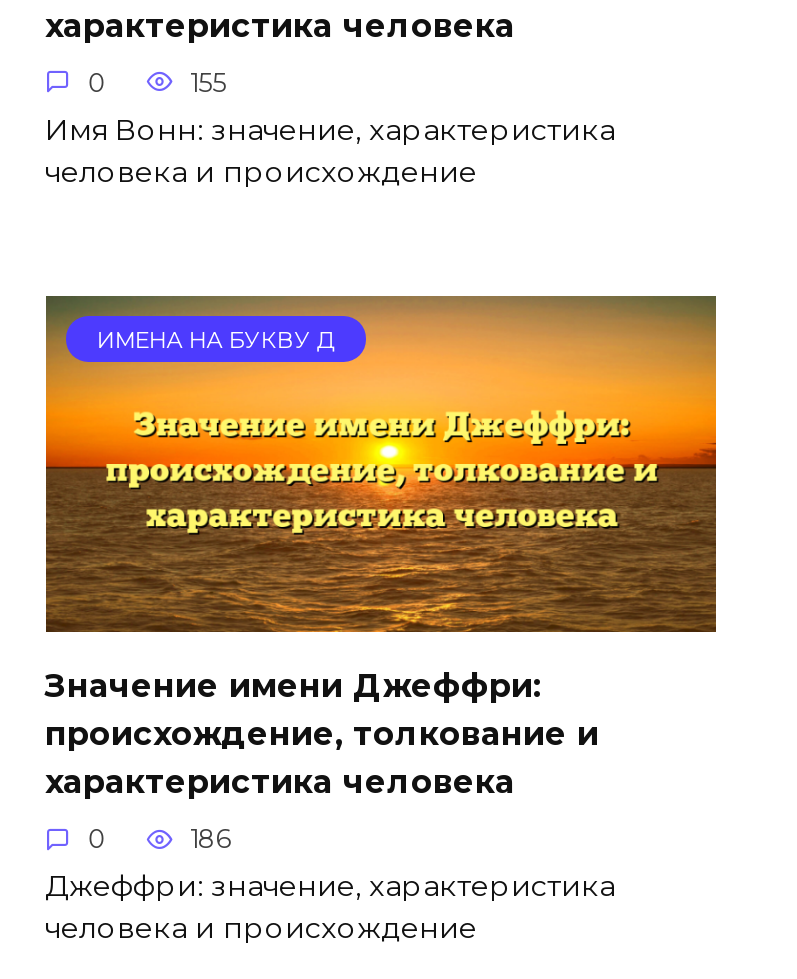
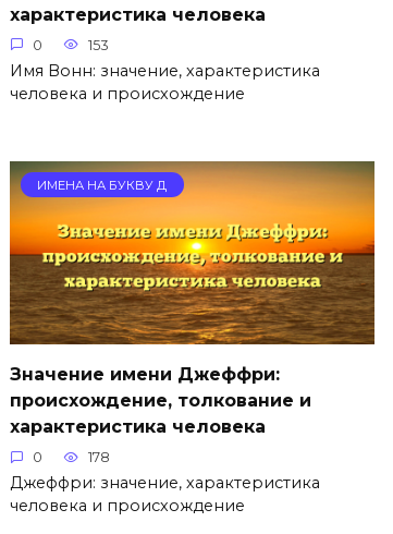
[190,68,226,98] 155 -> [88,37,109,53] 153
[190,824,232,854] 186 -> [88,449,110,465] 178

